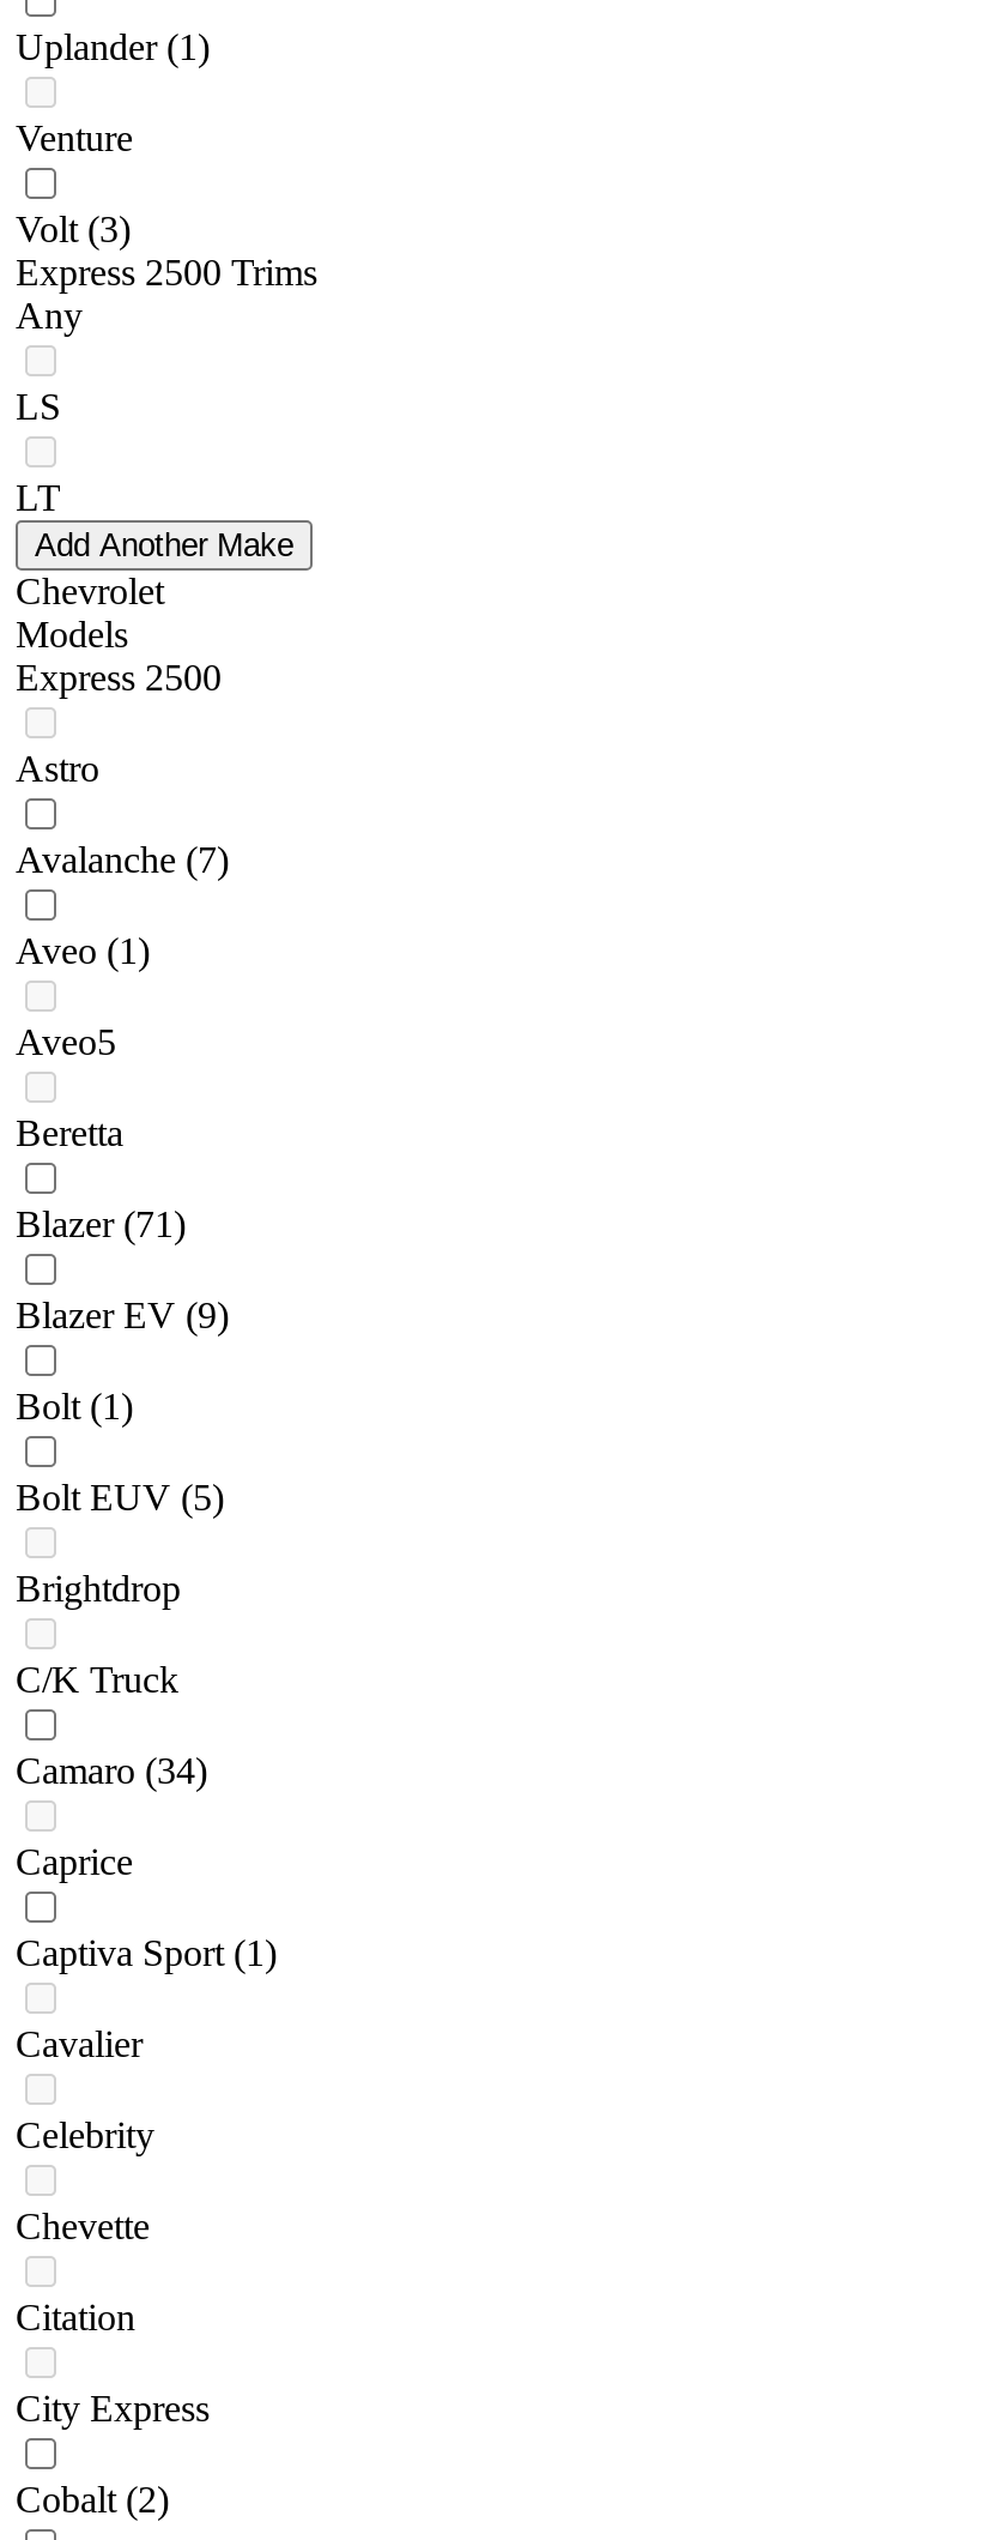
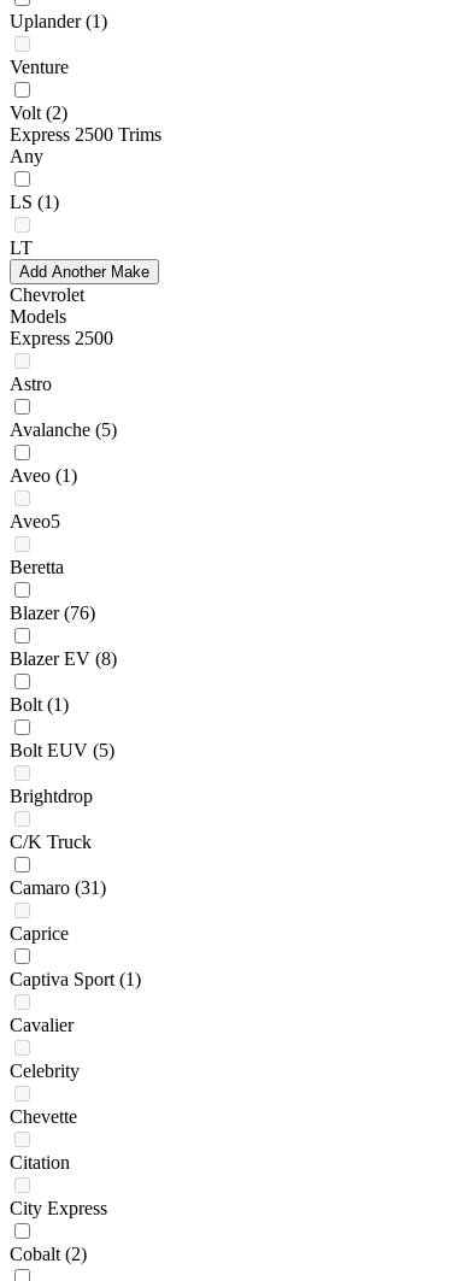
[16,210,131,250] Volt (3) -> [10,103,67,123] Volt (2)
[16,387,61,428] LS -> [10,192,59,213] LS (1)
[16,840,229,881] Avalanche (7) -> [10,420,117,440] Avalanche (5)
[16,1204,186,1245] Blazer (71) -> [10,603,95,624] Blazer (76)
[16,1296,229,1336] Blazer EV (9) -> [10,649,117,669] Blazer EV (8)
[16,1751,207,1792] Camaro (34) -> [10,878,106,898] Camaro (31)

